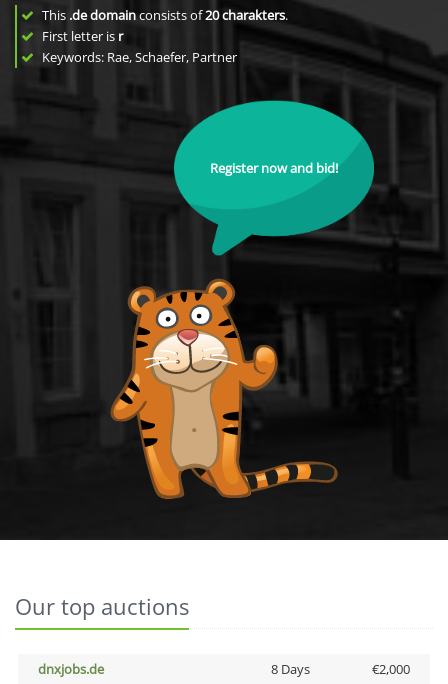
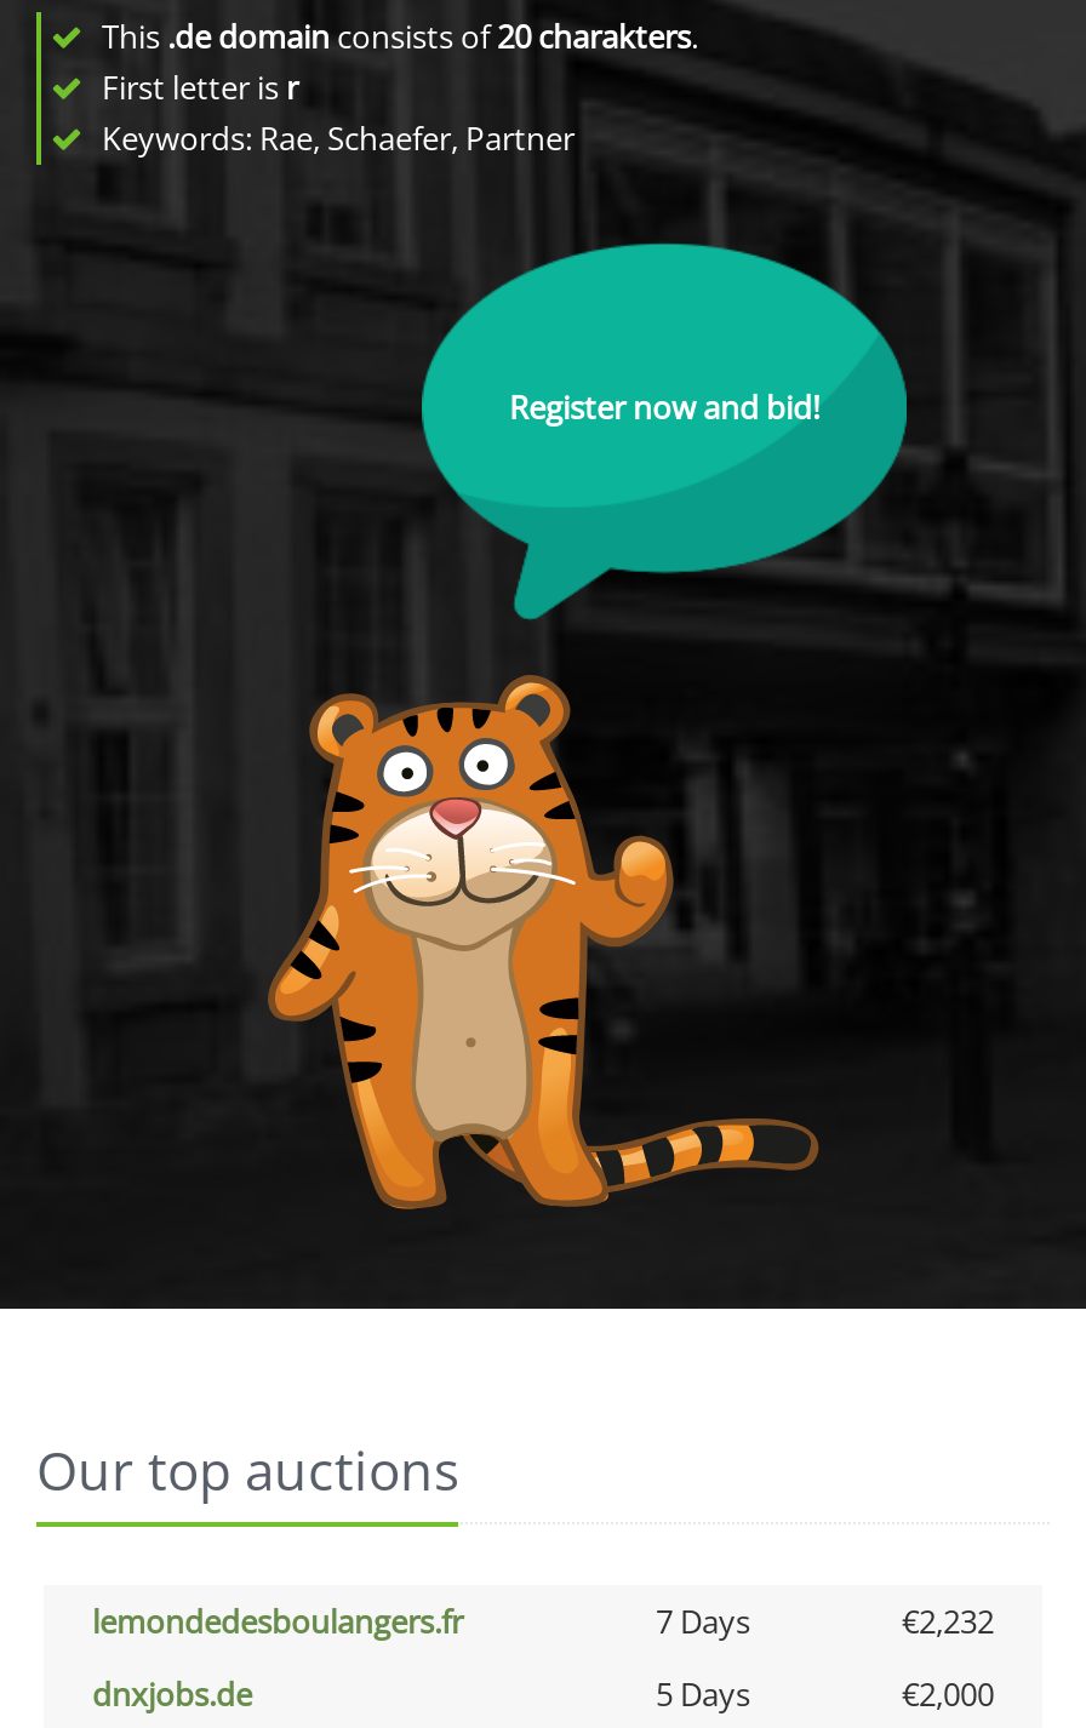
none -> [92,1600,994,1643] lemondedesboulangers.fr | 7 Days | €2,232
[270,660,309,678] 8 Days -> [656,1672,750,1716] 5 Days

